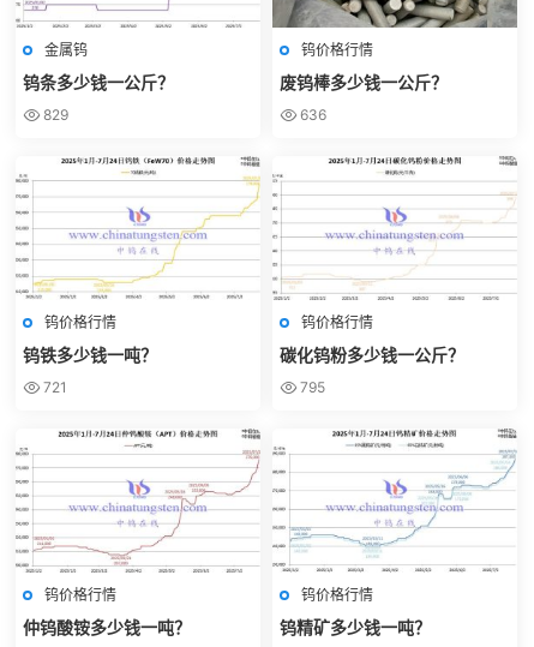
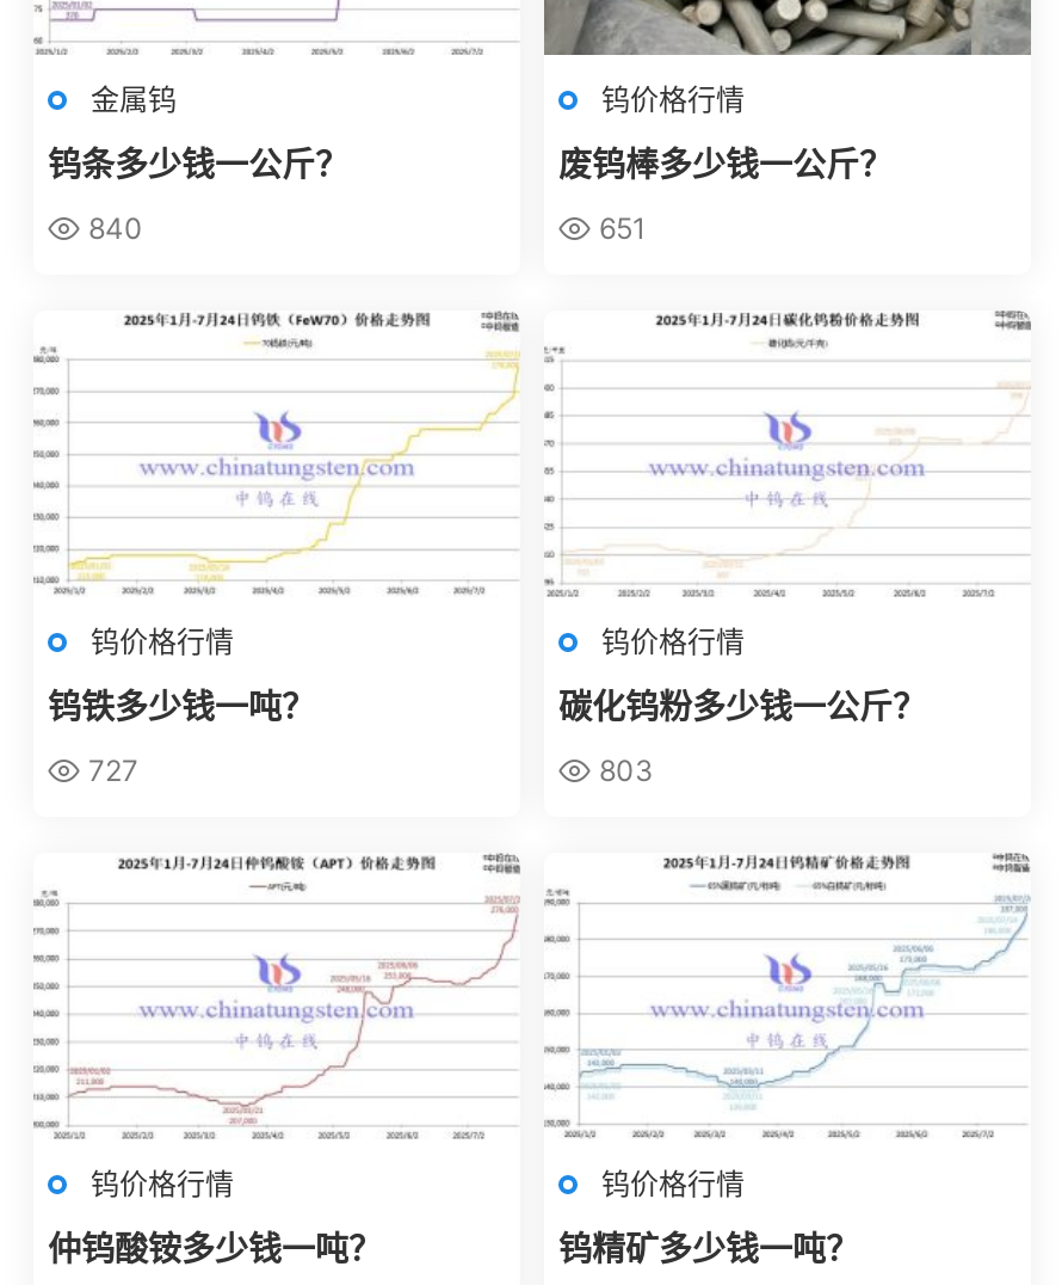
[40,106,68,124] 829 -> [81,210,143,246] 840
[296,106,326,124] 636 -> [592,210,647,246] 651
[40,378,67,396] 721 -> [81,752,138,788] 727
[296,378,325,396] 795 -> [592,752,654,788] 803

